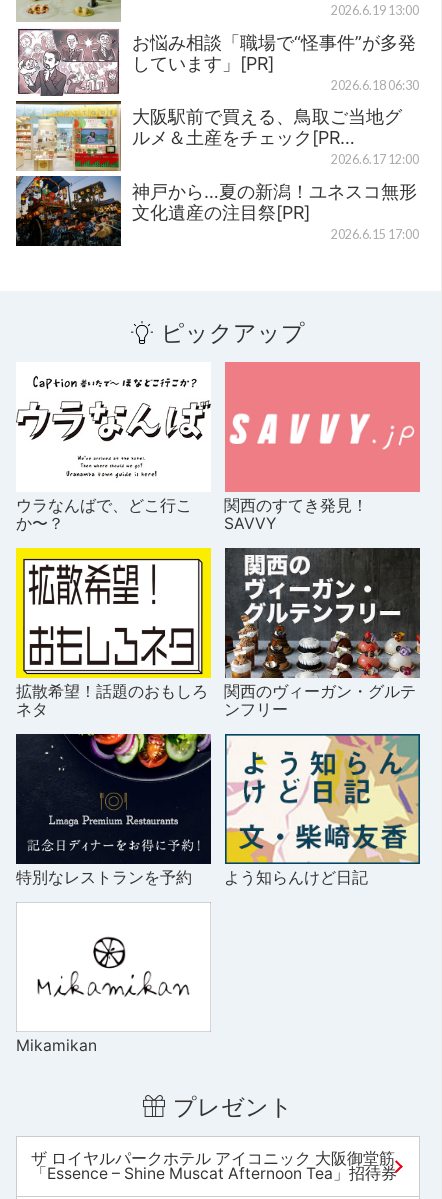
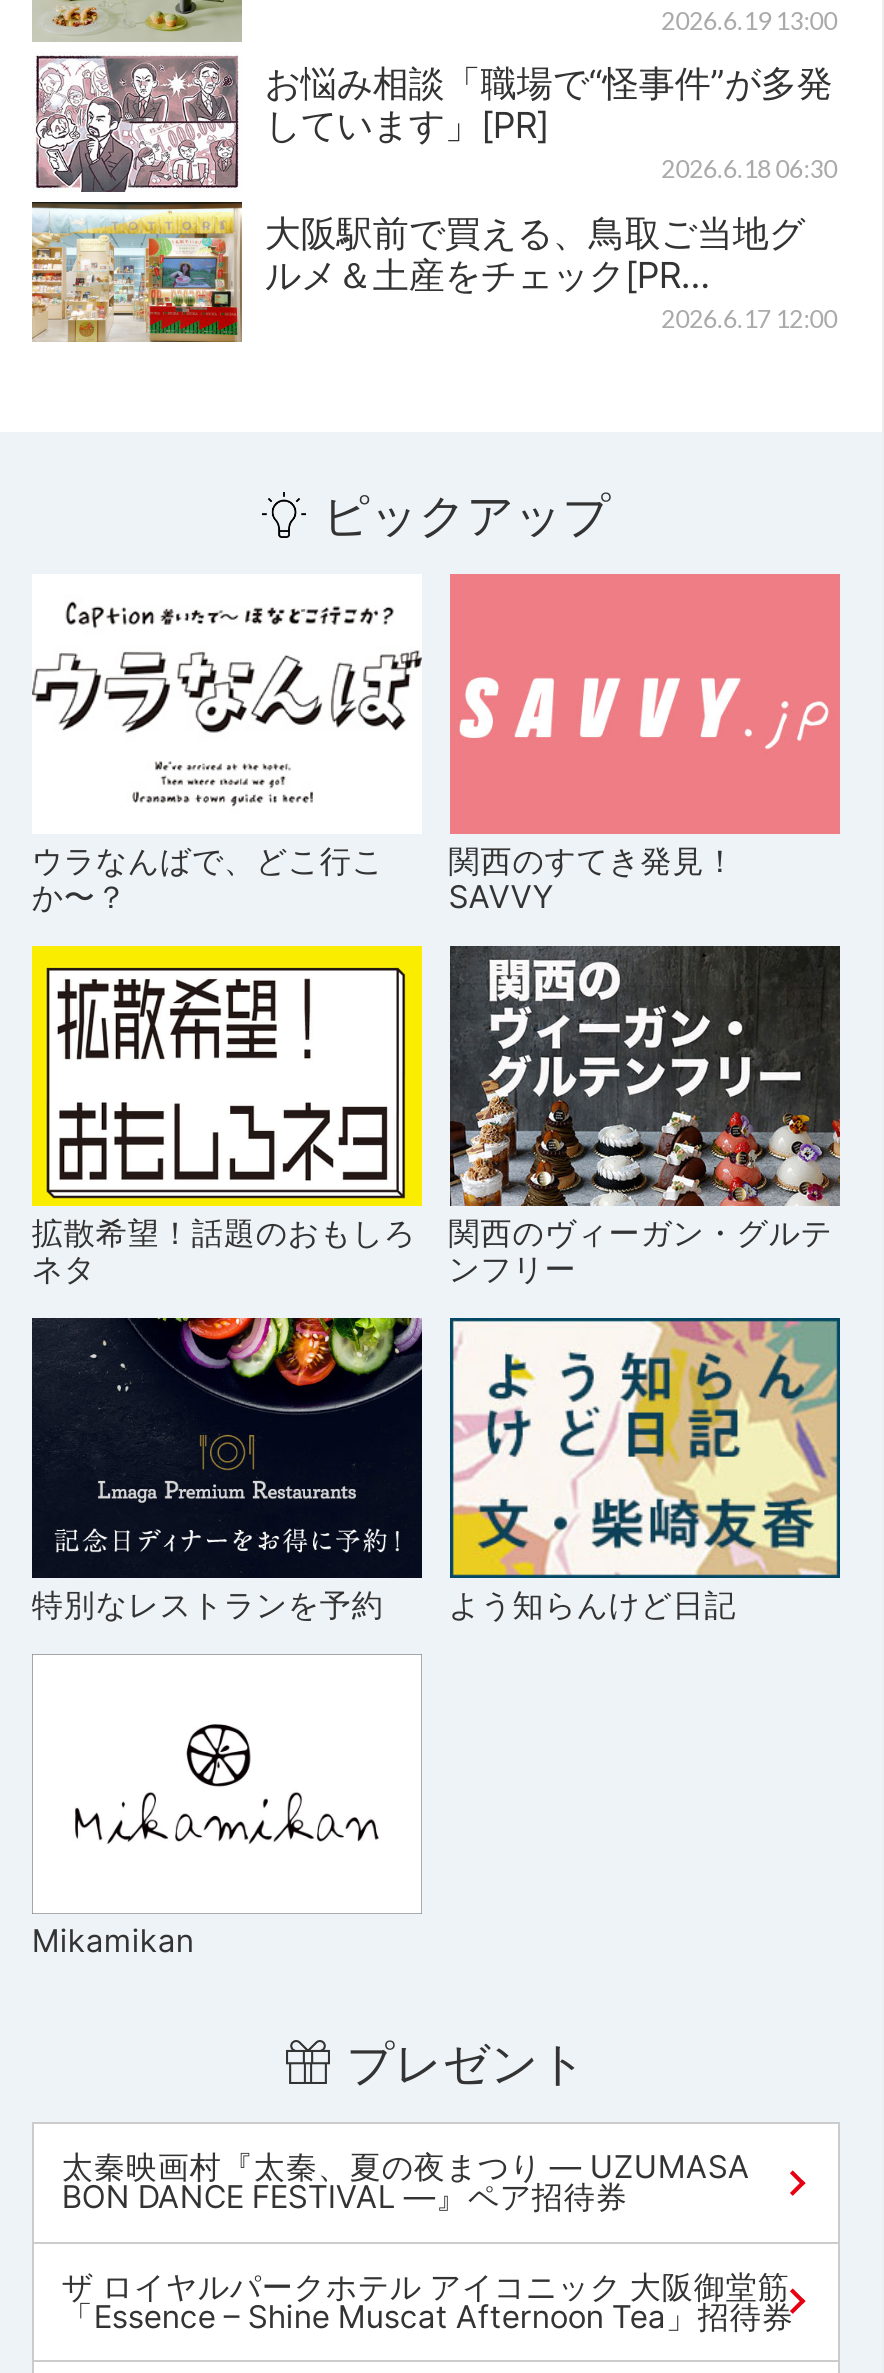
[15,175,419,247] [image] | 神戸から…夏の新潟！ユネスコ無形 | 文化遺産の注目祭[PR] | 2026.6.15 17:00 -> none
moved [16,318,416,1121] -> [32,487,832,2092]: [image] | ピックアップ | ウラなんばで、どこ行こ | ... | Mikamikan | プレゼント
none -> [62,2149,750,2217] 太秦映画村『太秦、夏の夜まつり ― UZUMASA | BON DANCE FESTIVAL ―』ペア招待券

